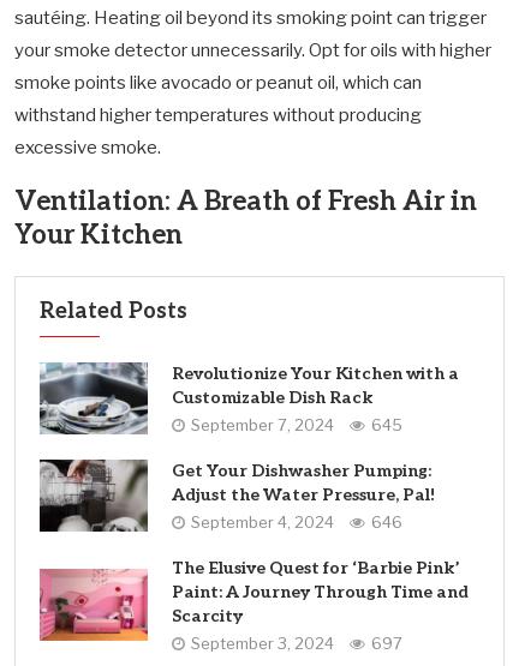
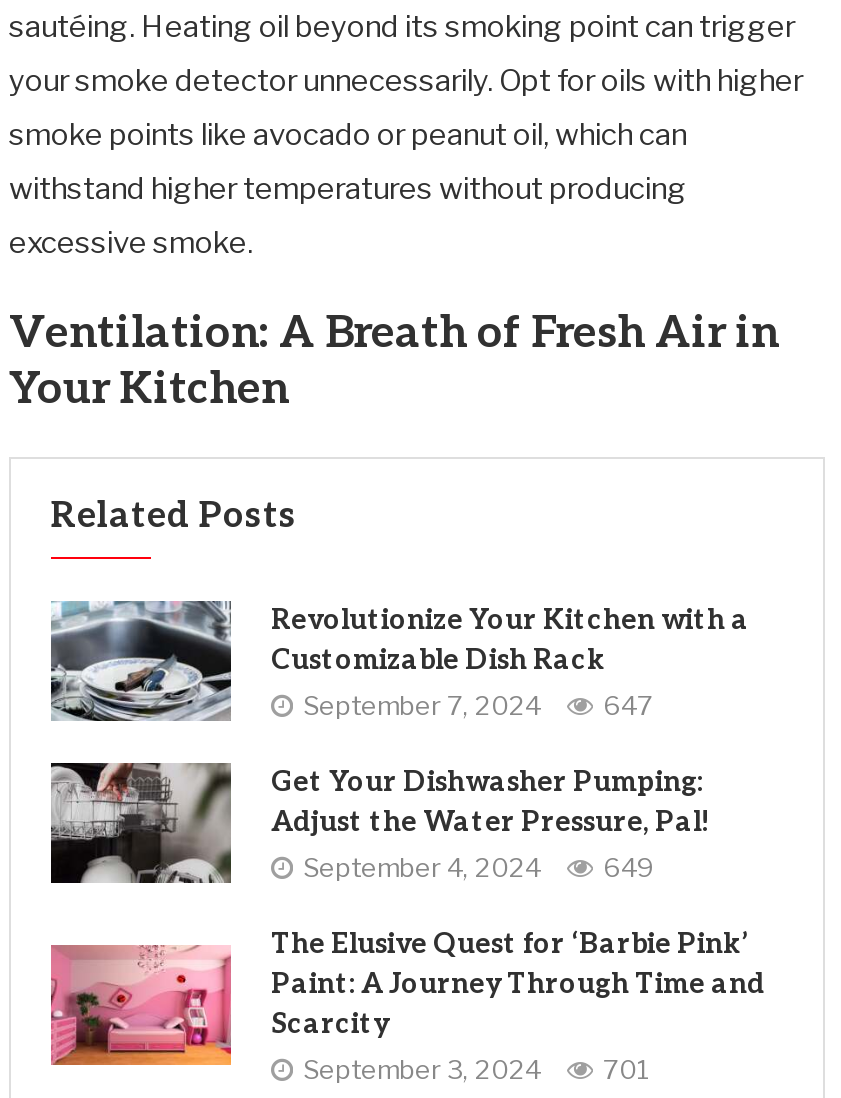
[191,415,402,434] September 7, 2024 645 -> [303,689,653,721] September 7, 2024 647
[191,512,402,532] September 4, 2024 646 -> [303,851,655,883] September 4, 2024 649
[191,634,402,653] September 3, 2024 697 -> [303,1053,649,1085] September 3, 2024 701

